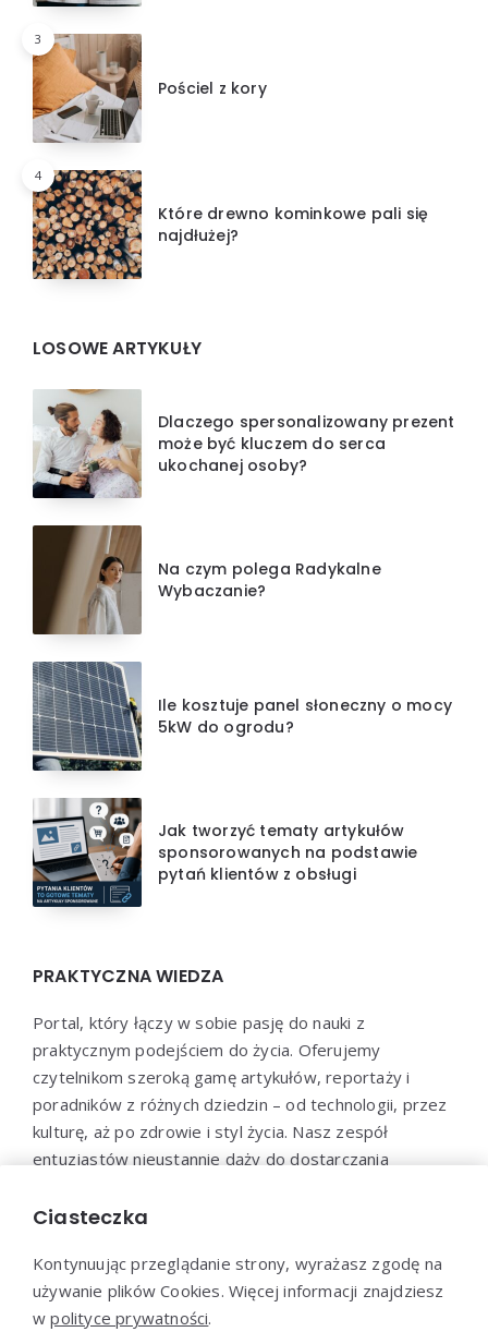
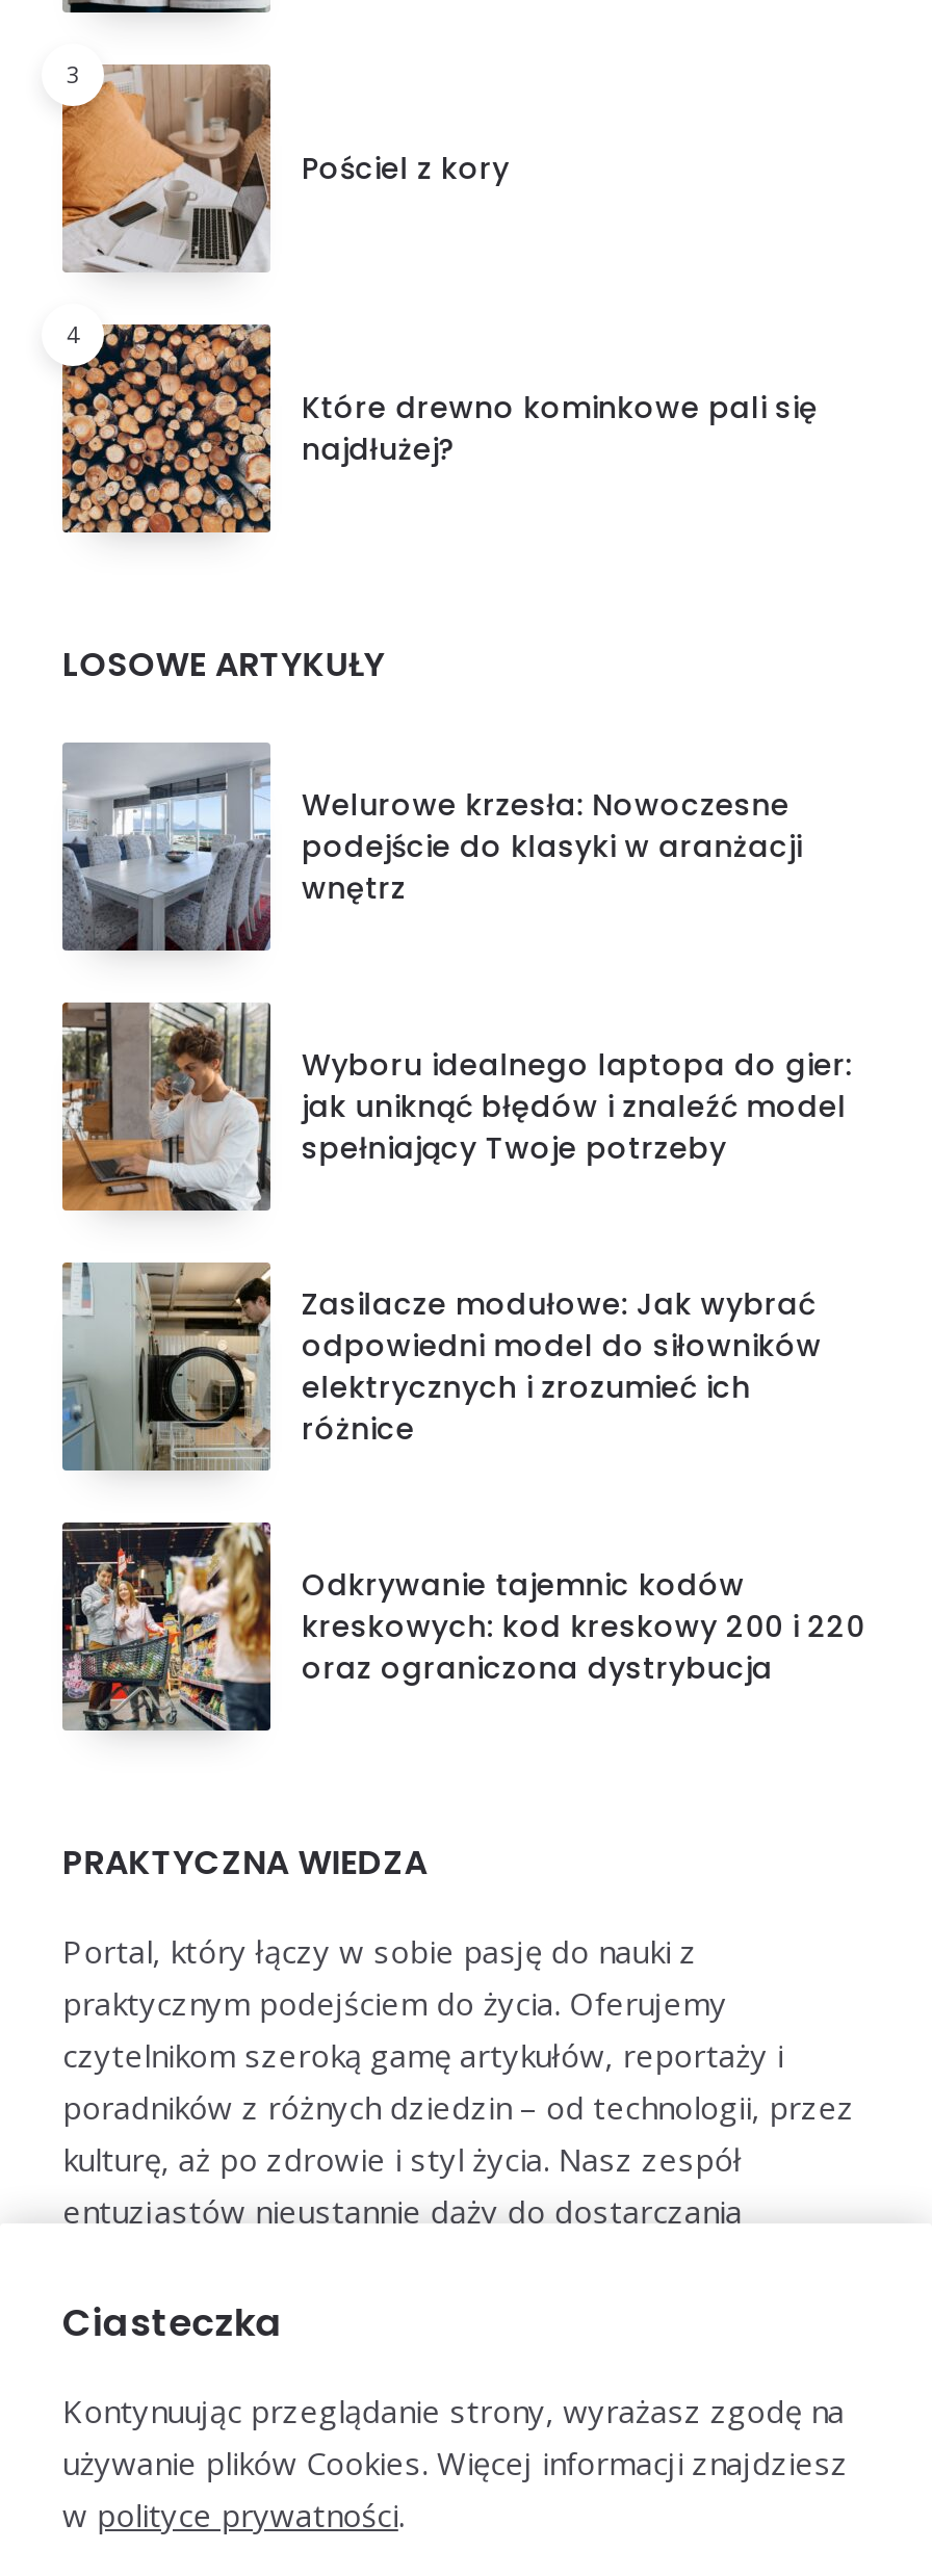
[32,389,455,499] [image] | Dlaczego spersonalizowany prezent | może być kluczem do serca | ukochanej osoby? -> [60,743,802,953] [image] | Welurowe krzesła: Nowoczesne | podejście do klasyki w aranżacji | wnętrz
[32,524,381,635] [image] | Na czym polega Radykalne | Wybaczanie? -> [60,1000,852,1213] [image] | Wyboru idealnego laptopa do gier: | jak uniknąć błędów i znaleźć model | spełniający Twoje potrzeby
[32,661,452,772] [image] | Ile kosztuje panel słoneczny o mocy | 5kW do ogrodu? -> [60,1263,822,1473] [image] | Zasilacze modułowe: Jak wybrać | odpowiedni model do siłowników | elektrycznych i zrozumieć ich | różnice
[32,797,418,908] [image] | Jak tworzyć tematy artykułów | sponsorowanych na podstawie | pytań klientów z obsługi -> [60,1520,865,1733] [image] | Odkrywanie tajemnic kodów | kreskowych: kod kreskowy 200 i 220 | oraz ograniczona dystrybucja

